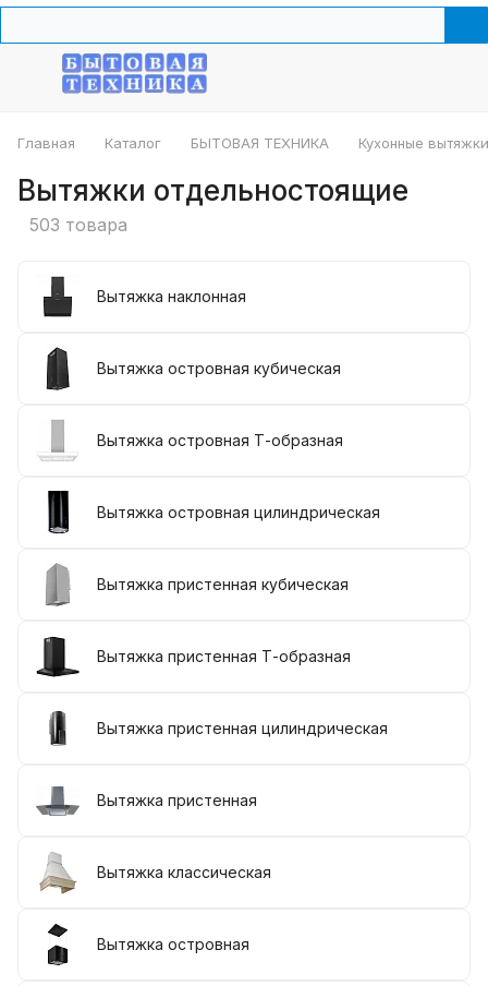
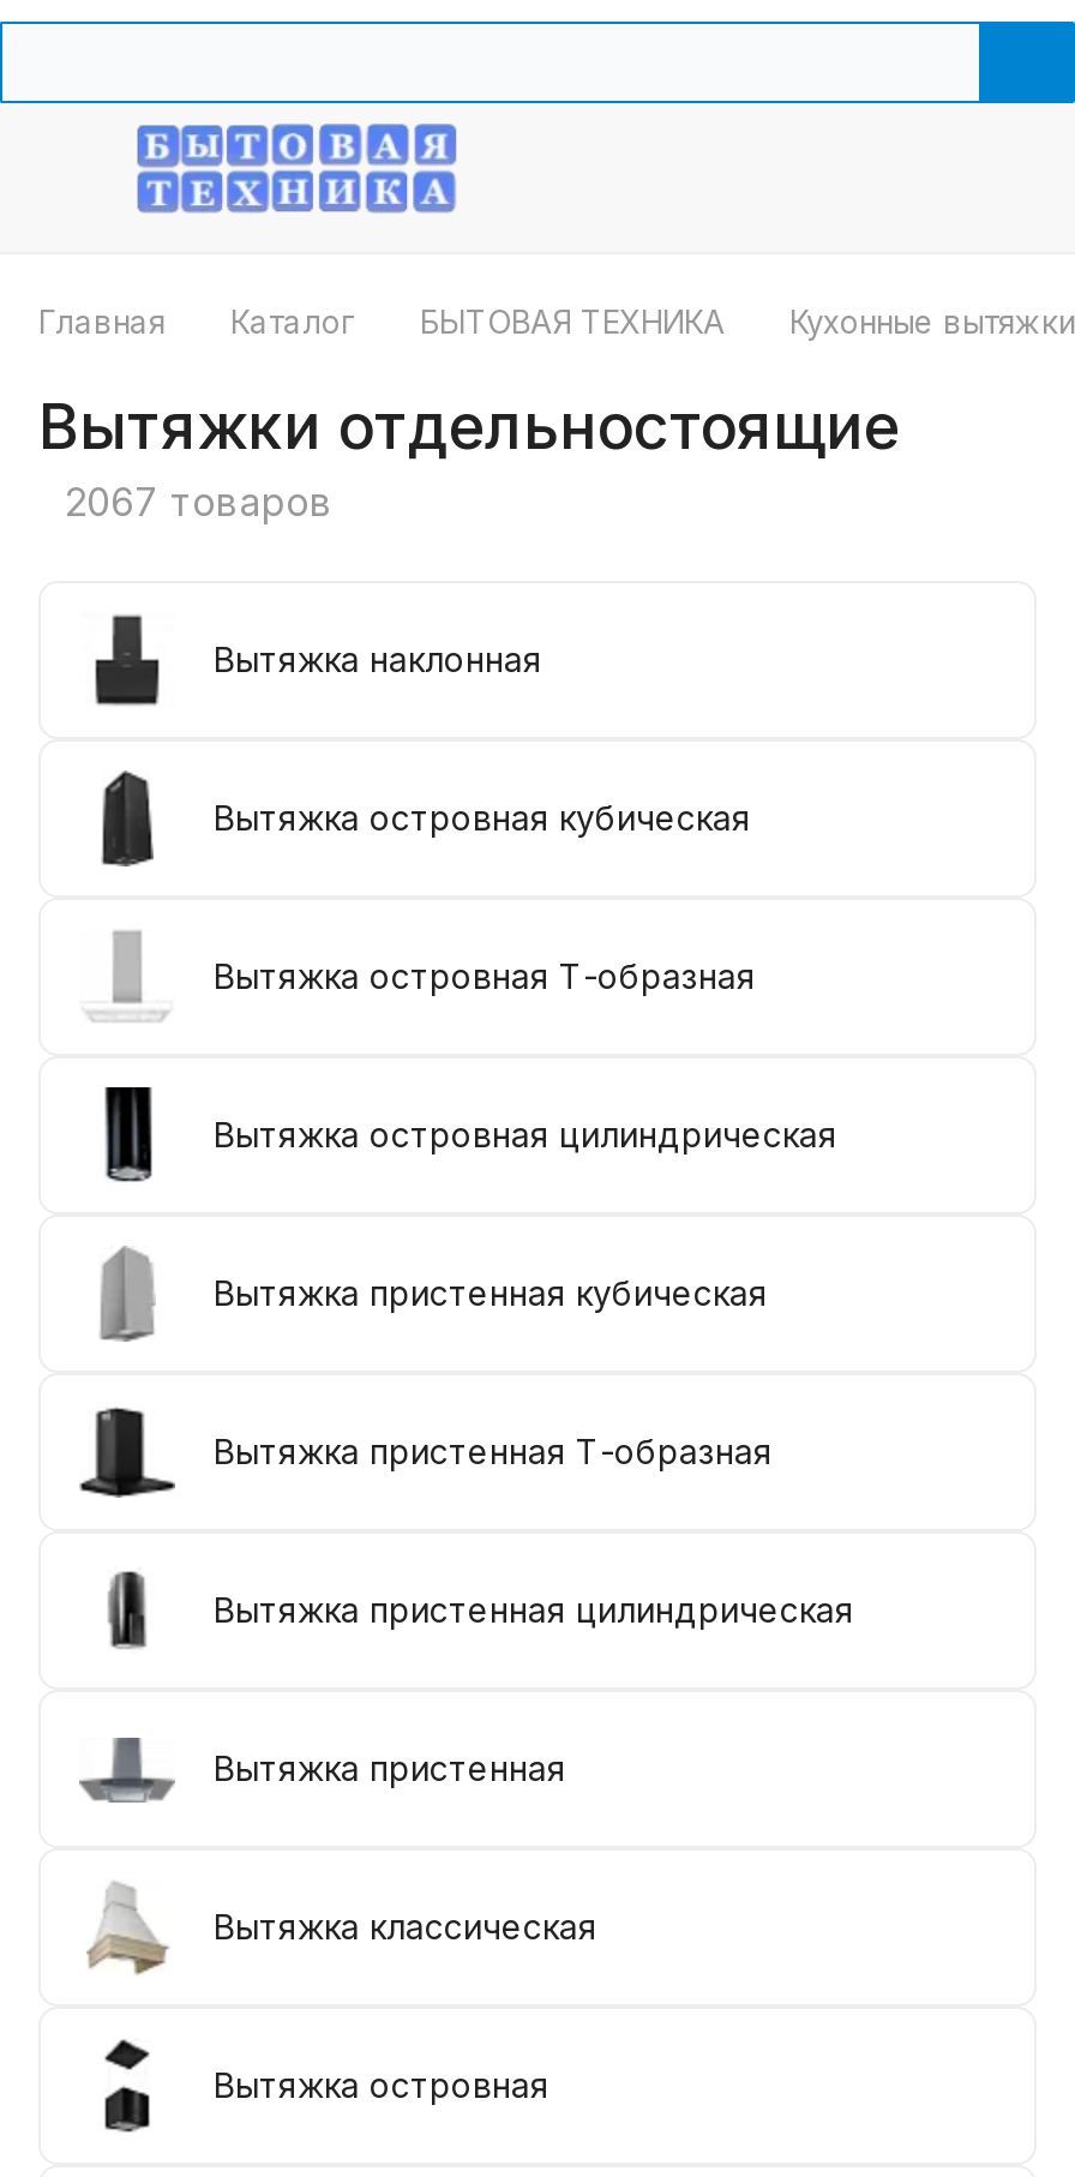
[29,214,127,236] 503 товара -> [65,478,334,526] 2067 товаров

